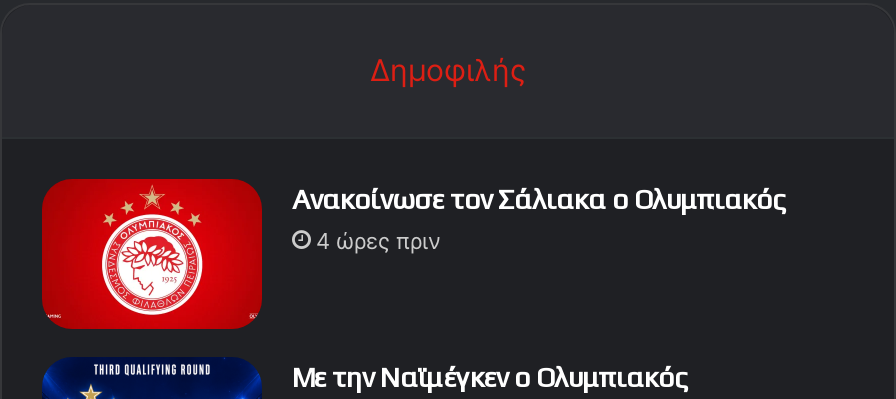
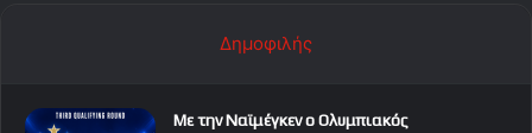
[40,177,786,331] [image] | Ανακοίνωσε τον Σάλιακα ο Ολυμπιακός | 4 ώρες πριν -> none

